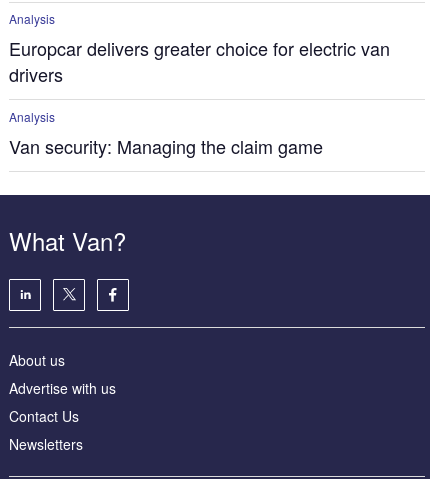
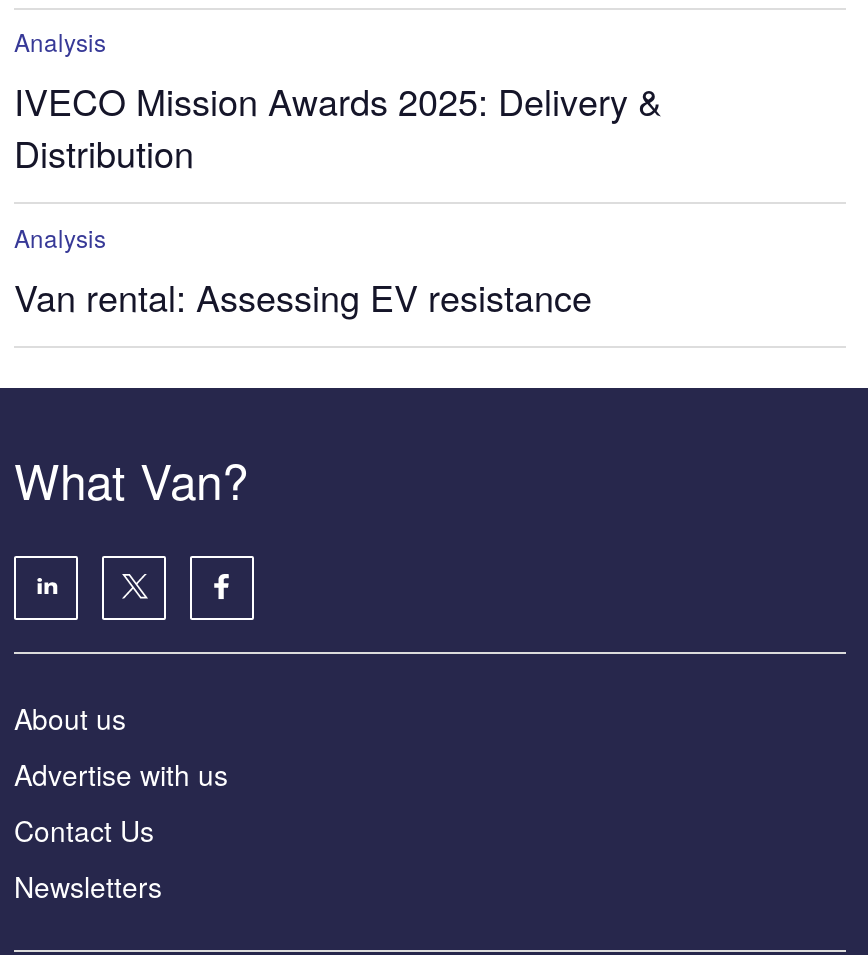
[9,35,390,87] Europcar delivers greater choice for electric van | drivers -> [14,75,662,179] IVECO Mission Awards 2025: Delivery & | Distribution
[9,133,323,159] Van security: Managing the claim game -> [14,269,592,321] Van rental: Assessing EV resistance

